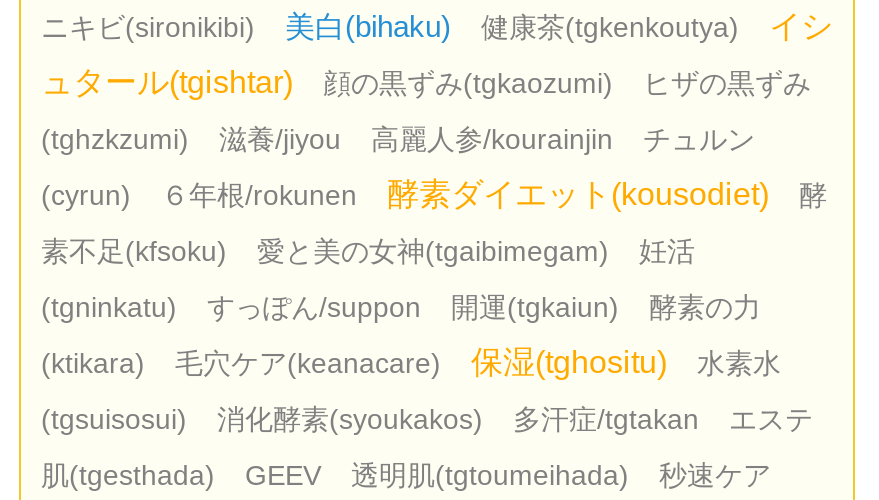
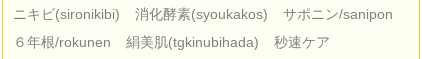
[41,9,833,435] 美白(bihaku) | 健康茶(tgkenkoutya) | イシ | ュタール(tgishtar) | 顔の黒ずみ(tgkaozumi) | ヒザの黒ずみ | (tghzkzumi) | 滋養/jiyou | 高麗人参/kourainjin | チュルン | (cyrun) | ６年根/rokunen | 酵素ダイエット(kousodiet) | 酵 | 素不足(kfsoku) | 愛と美の女神(tgaibimegam) | 妊活 | (tgninkatu) | すっぽん/suppon | 開運(tgkaiun) | 酵素の力 | (ktikara) | 毛穴ケア(keanacare) | 保湿(tghositu) | 水素水 | (tgsuisosui) -> none
[513,403,813,435] 多汗症/tgtakan | エステ -> [283,6,393,22] サポニン/sanipon
[41,459,629,491] 肌(tgesthada) | GEEV | 透明肌(tgtoumeihada) -> [13,34,259,50] ６年根/rokunen | 絹美肌(tgkinubihada)

